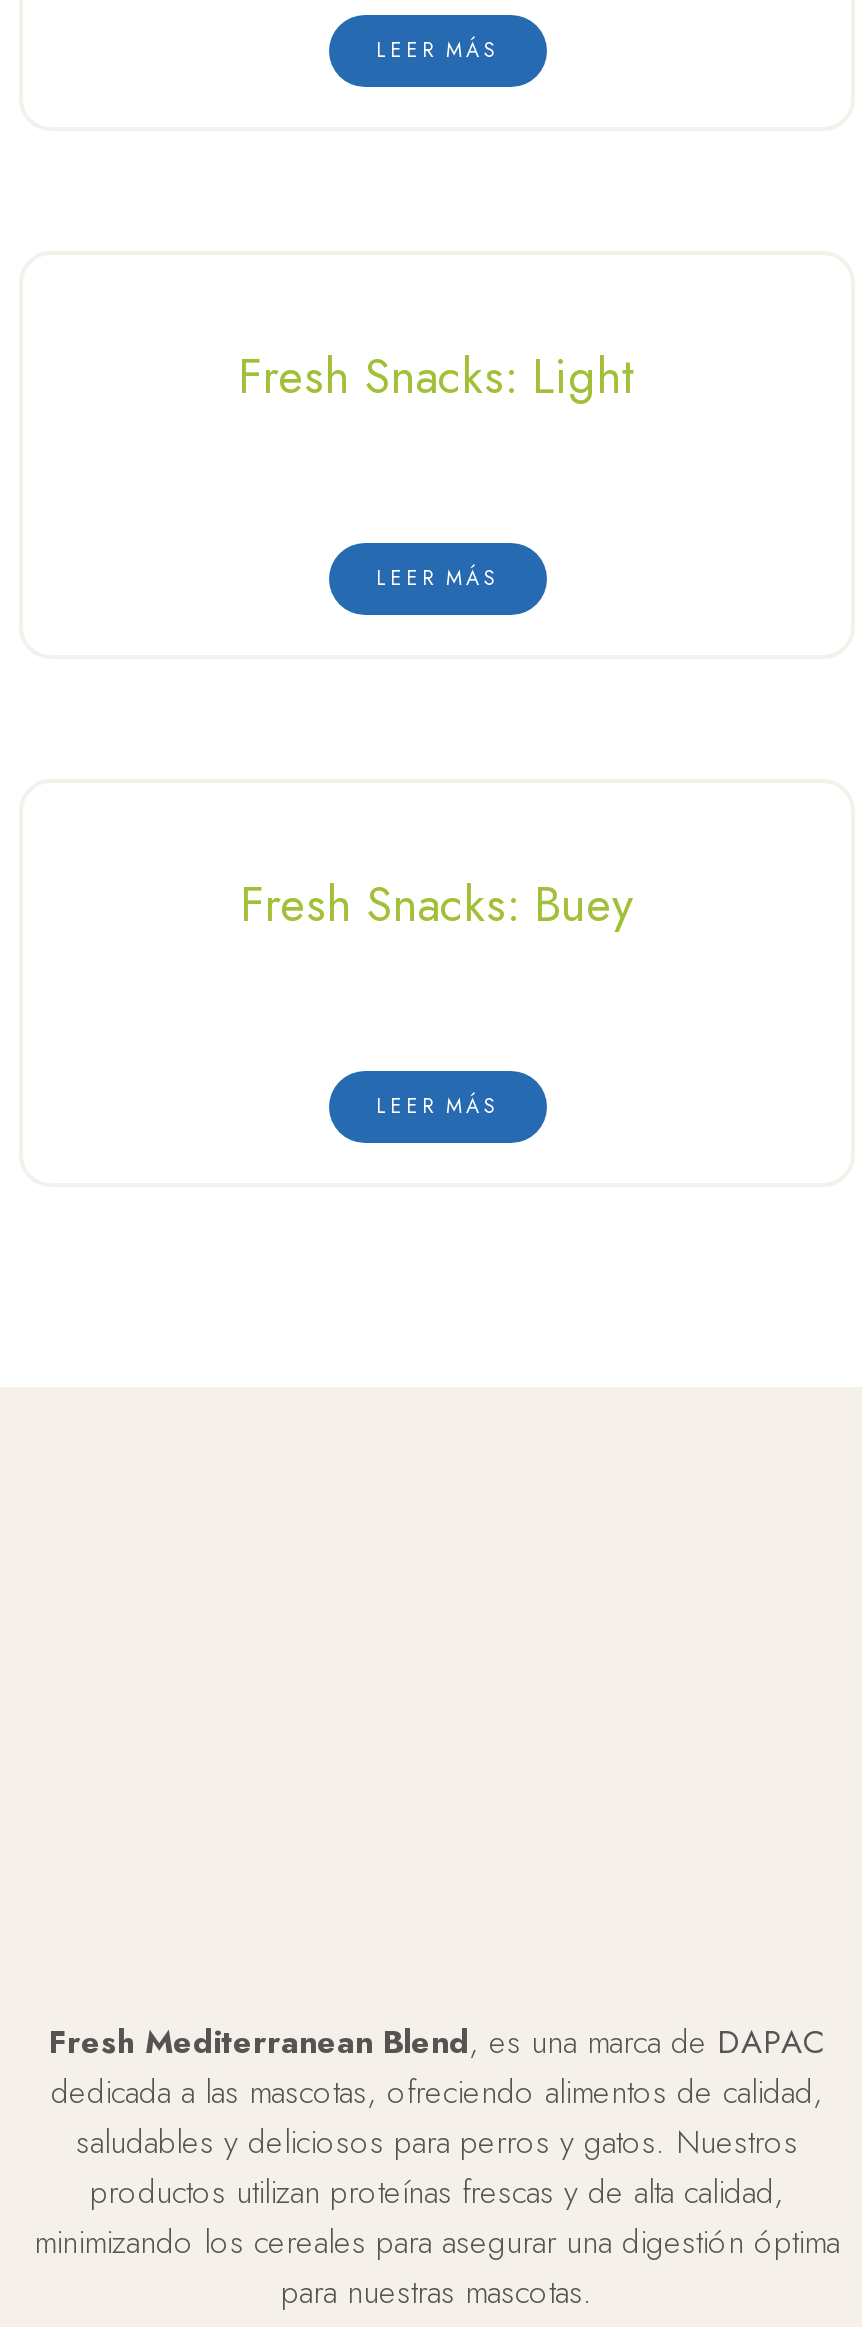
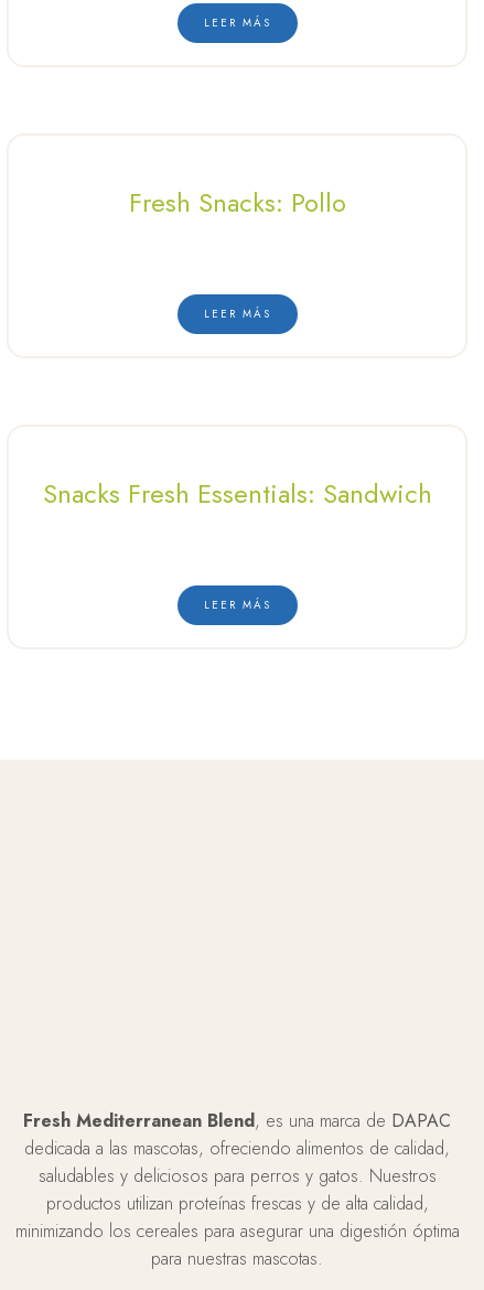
[238,340,636,410] Fresh Snacks: Light -> [128,183,346,221] Fresh Snacks: Pollo
[240,868,634,938] Fresh Snacks: Buey -> [42,474,432,512] Snacks Fresh Essentials: Sandwich

